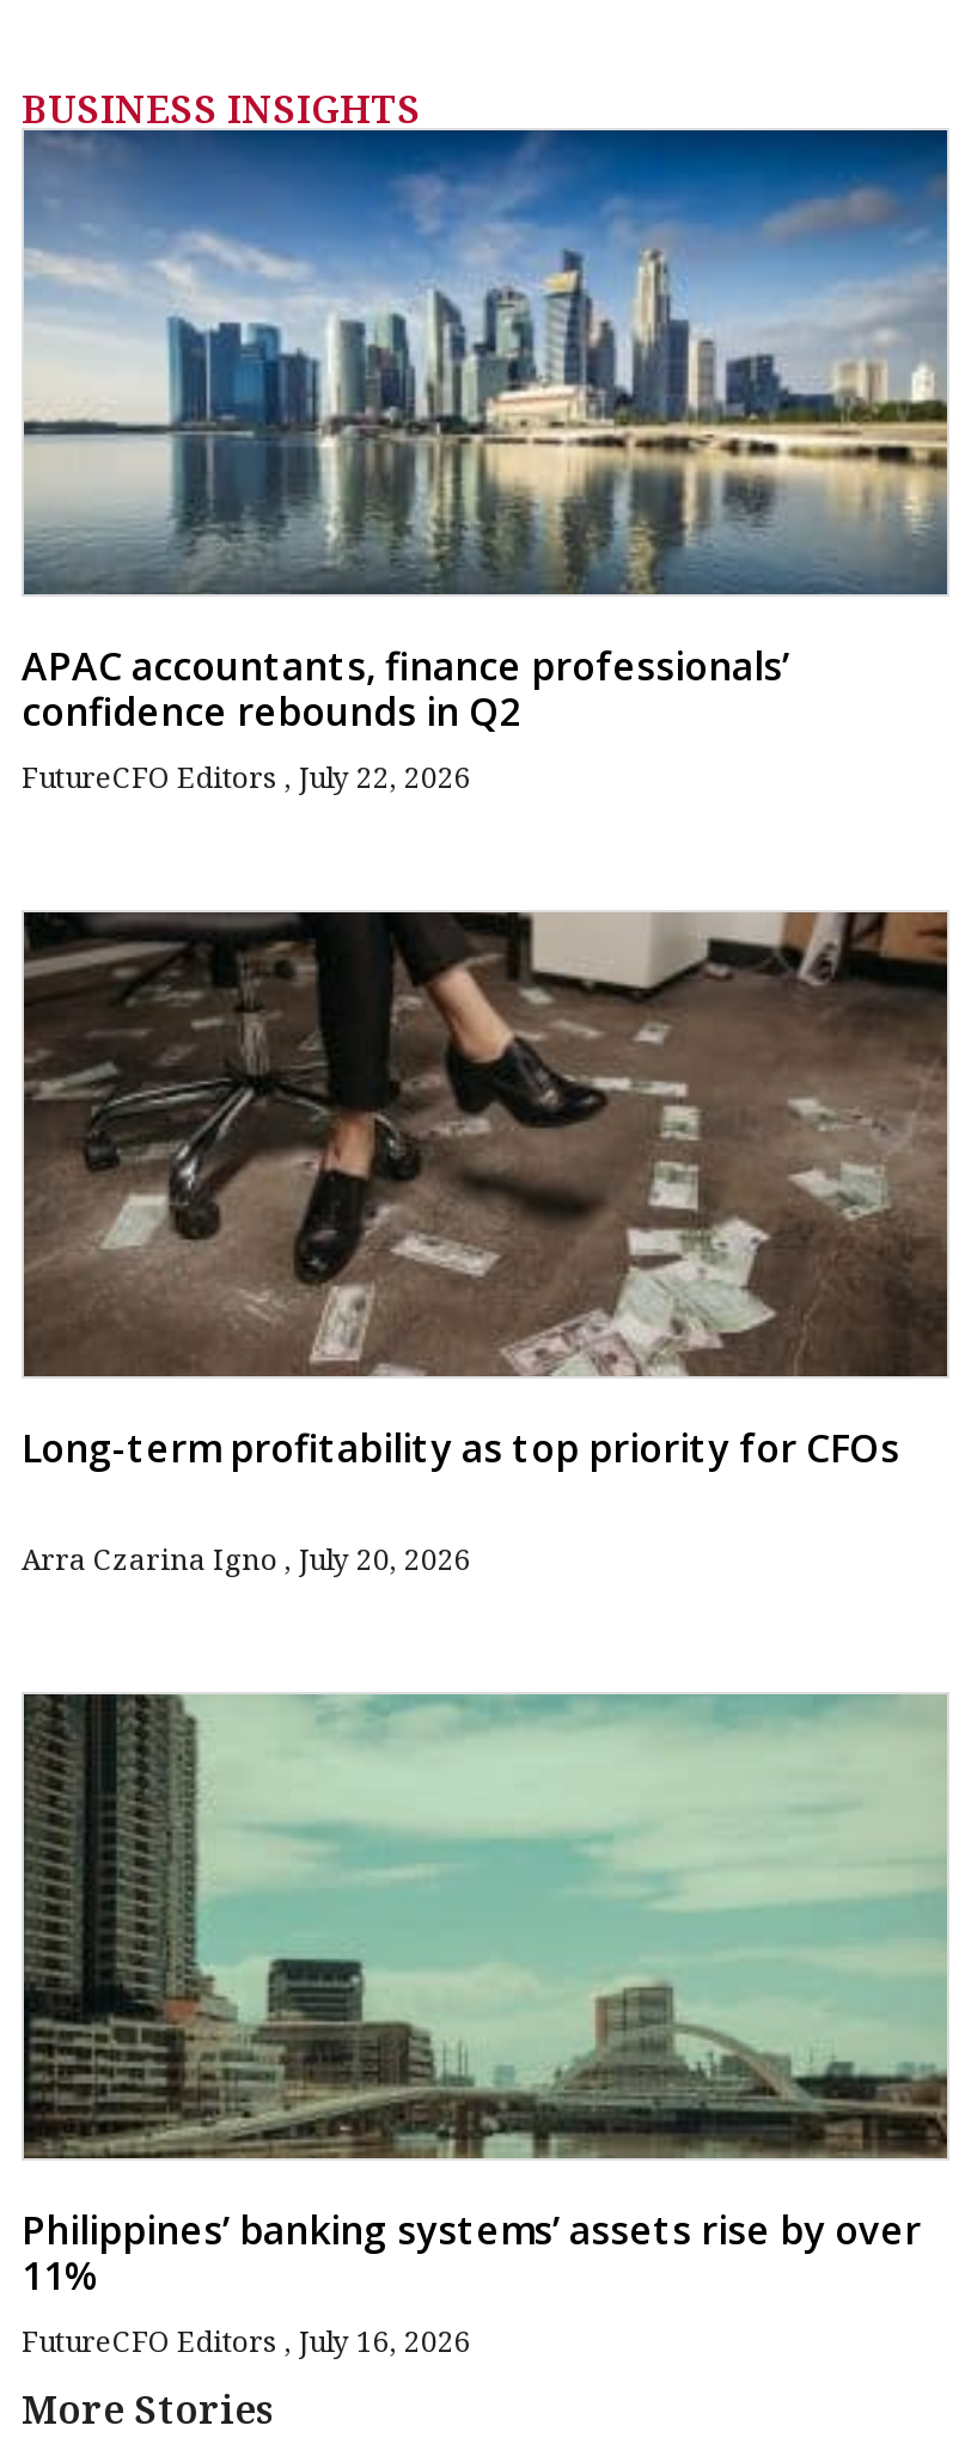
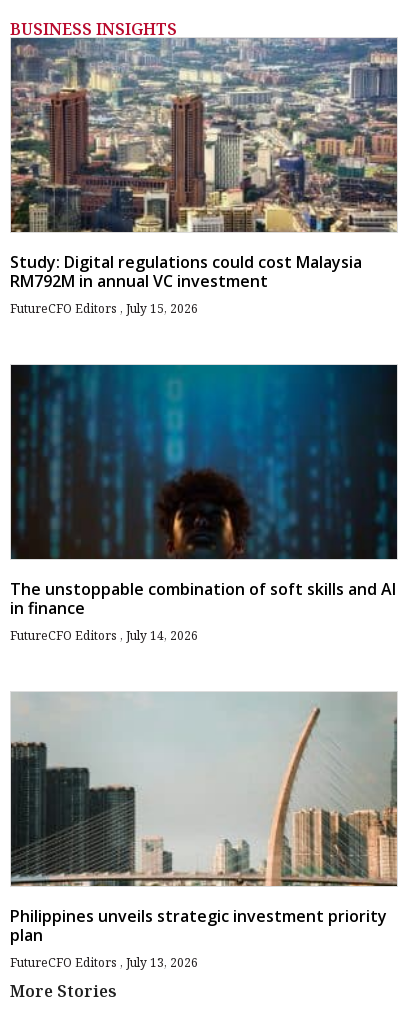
[22,128,949,798] [image] | APAC accountants, finance professionals’ | confidence rebounds in Q2 | FutureCFO Editors July 22, 2026 -> [10,37,398,317] [image] | Study: Digital regulations could cost Malaysia | RM792M in annual VC investment | FutureCFO Editors July 15, 2026
[22,910,949,1580] [image] | Long-term profitability as top priority for CFOs | Arra Czarina Igno July 20, 2026 -> [10,364,398,644] [image] | The unstoppable combination of soft skills and AI | in finance | FutureCFO Editors July 14, 2026
[22,1692,947,2362] [image] | Philippines’ banking systems’ assets rise by over | 11% | FutureCFO Editors July 16, 2026 -> [10,692,398,971] [image] | Philippines unveils strategic investment priority | plan | FutureCFO Editors July 13, 2026

